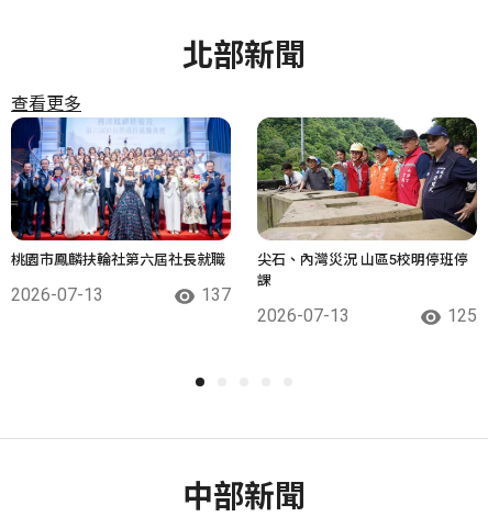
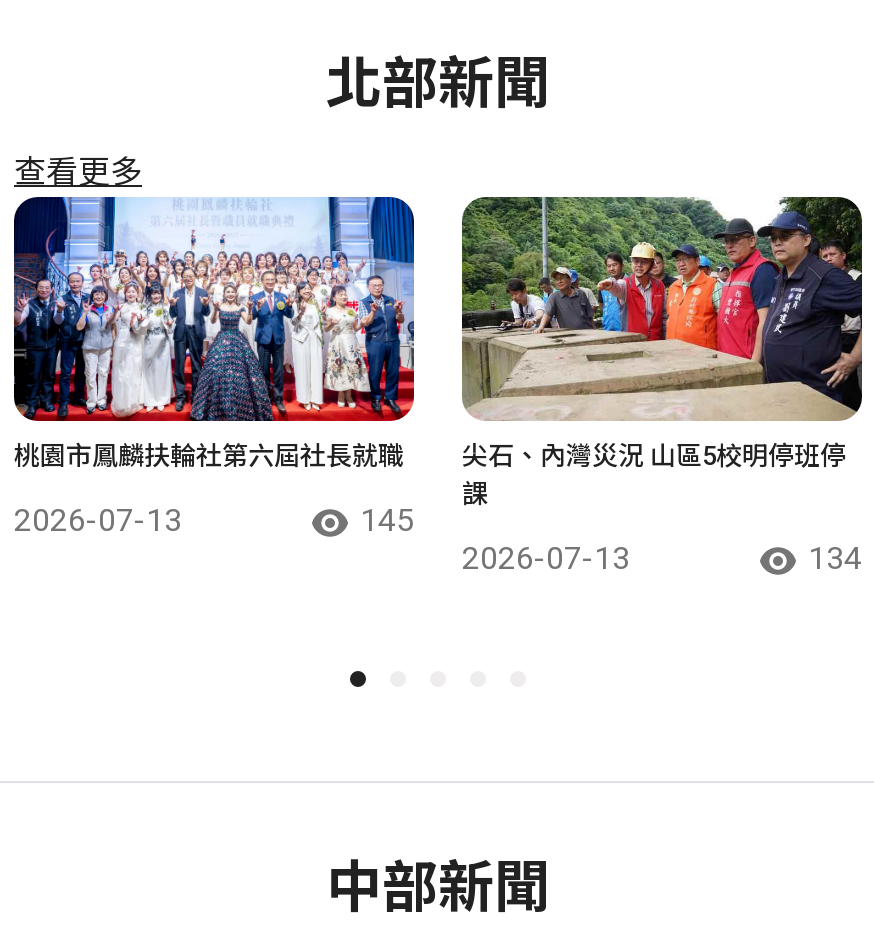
[201,285,231,306] 137 -> [360,502,414,540] 145
[447,306,477,326] 125 -> [808,540,862,578] 134

